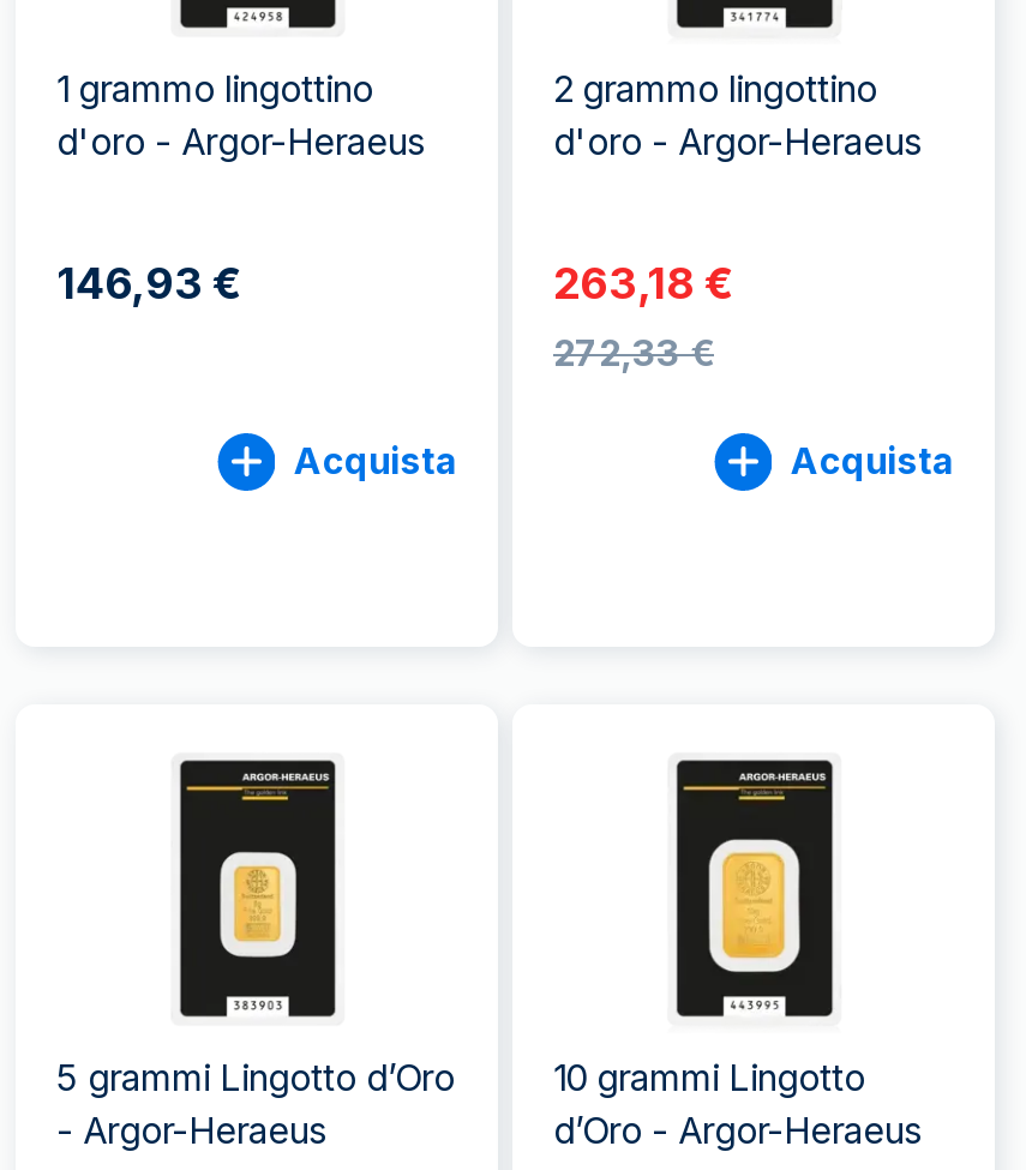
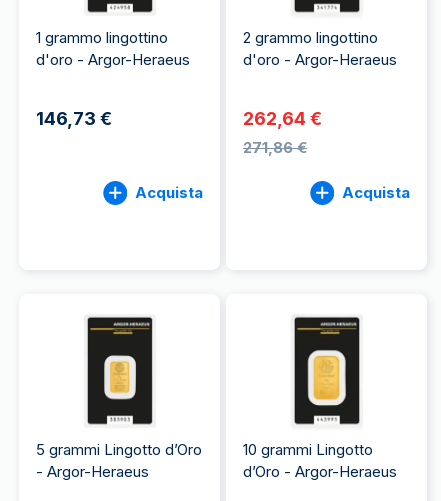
[56,258,241,308] 146,93 € -> [36,108,112,129] 146,73 €
[553,258,733,308] 263,18 € -> [243,108,322,129] 262,64 €
[553,330,714,376] 272,33 € -> [243,138,307,157] 271,86 €

